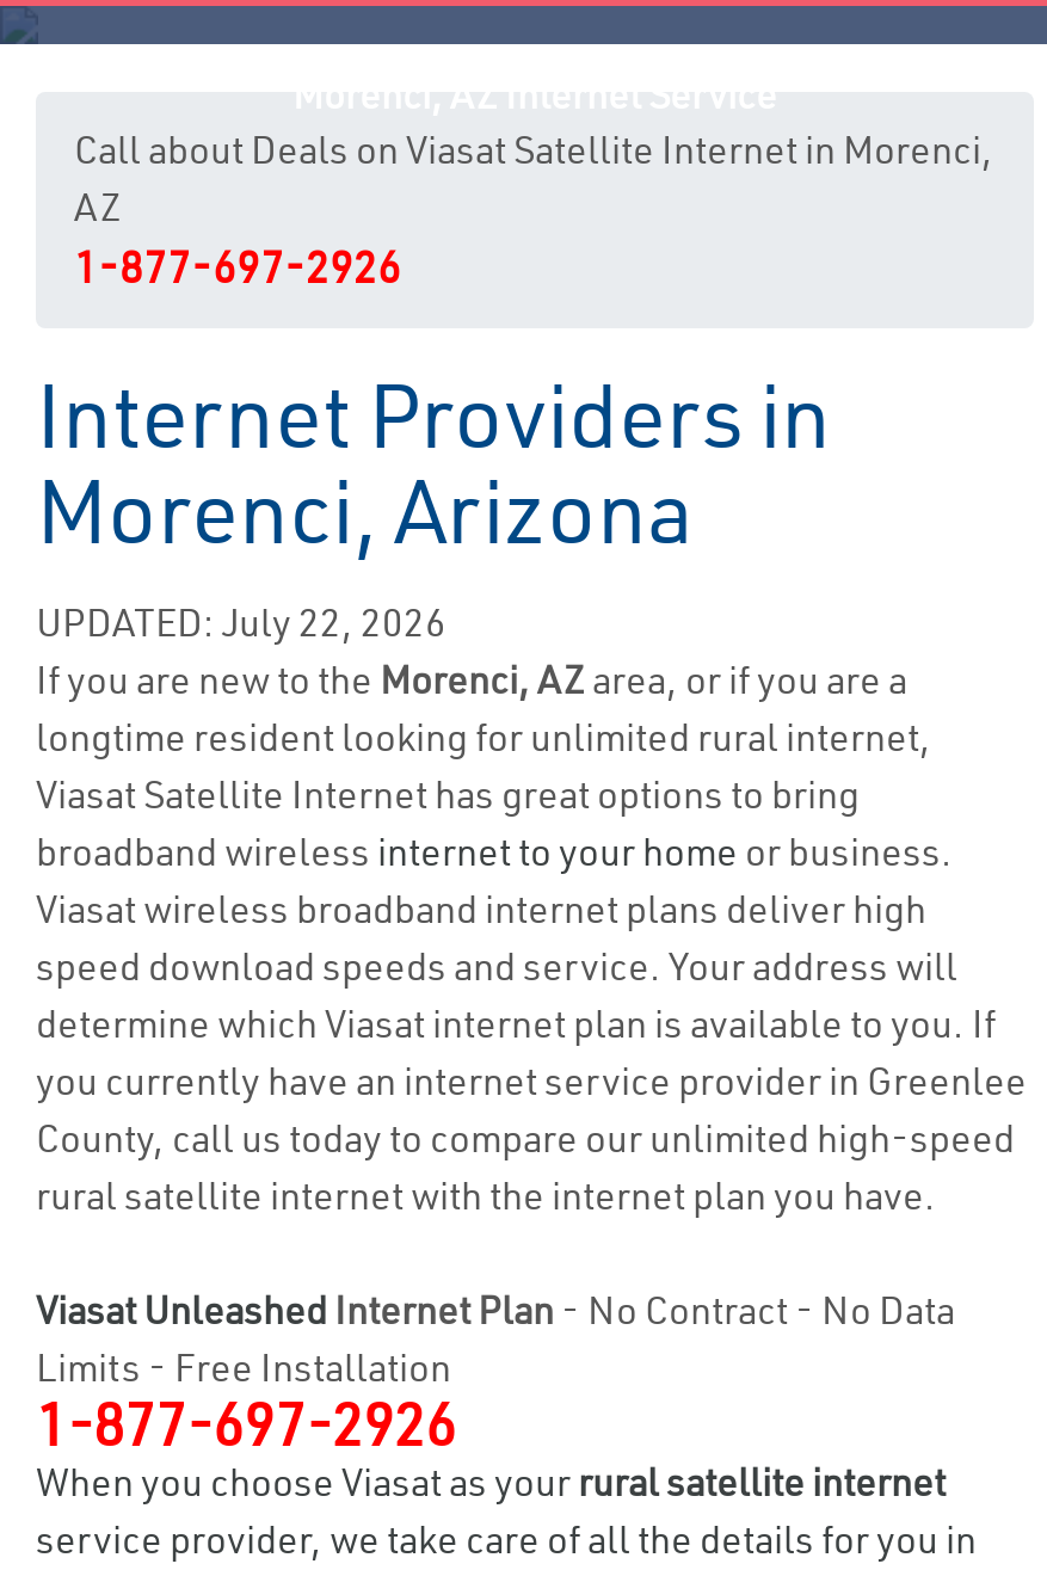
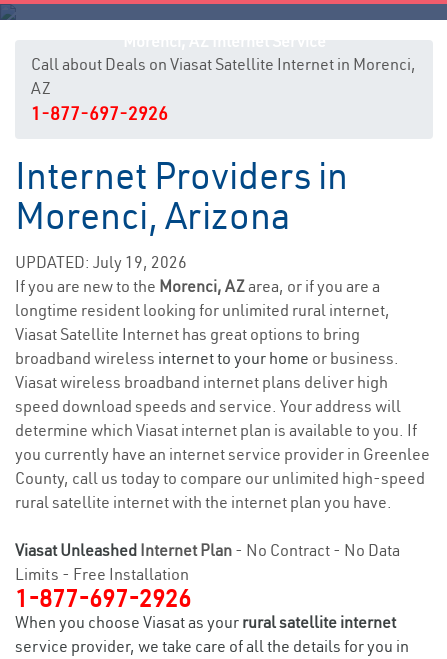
[36,598,446,646] UPDATED: July 22, 2026 -> [15,252,187,272] UPDATED: July 19, 2026

